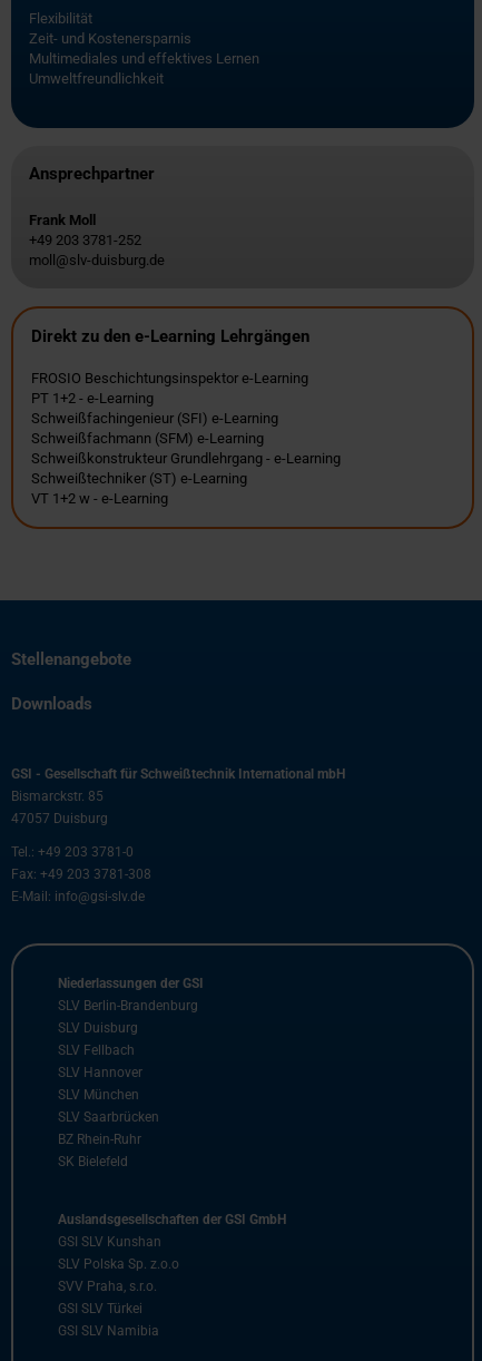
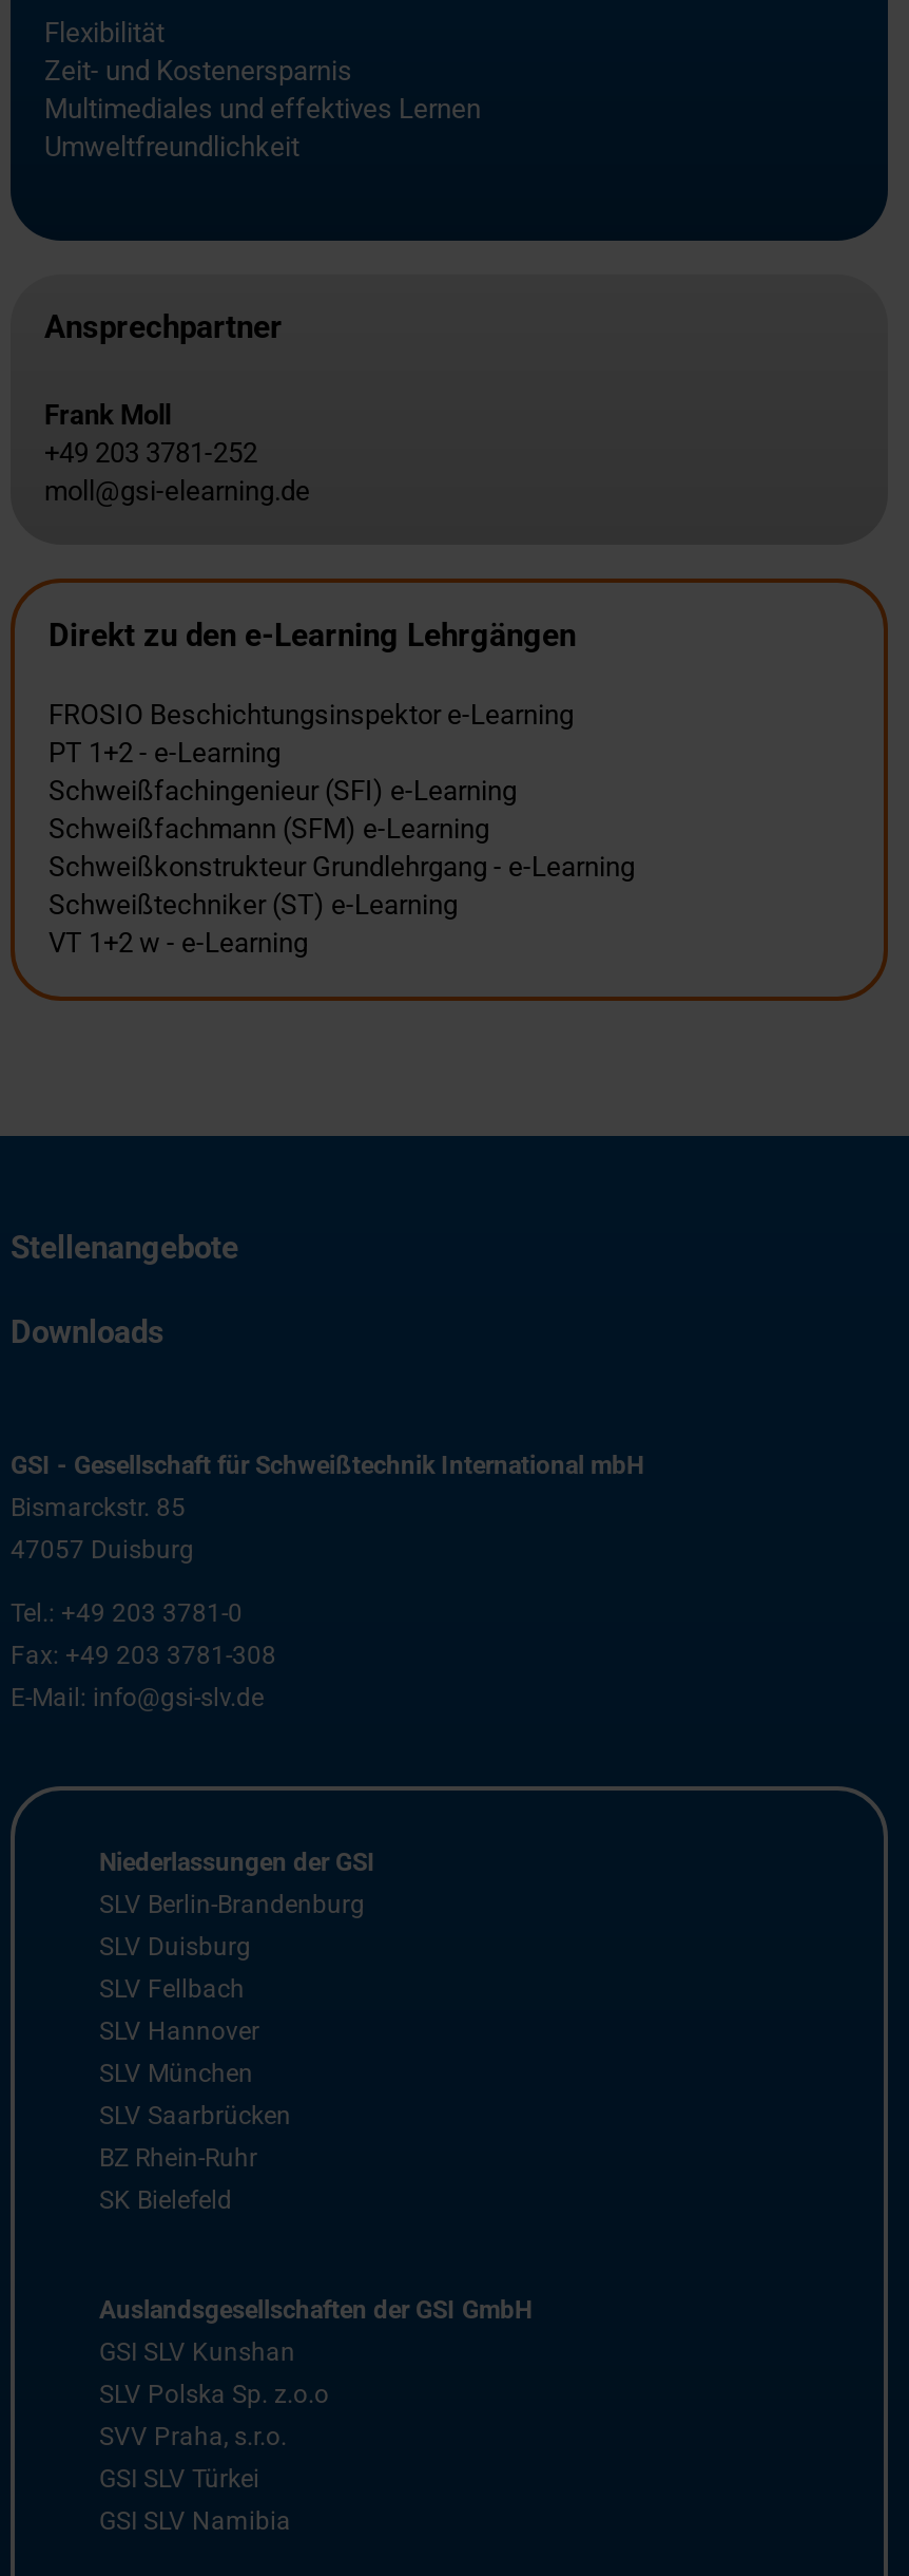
[29,252,165,269] moll@slv-duisburg.de -> [44,475,310,507] moll@gsi-elearning.de

